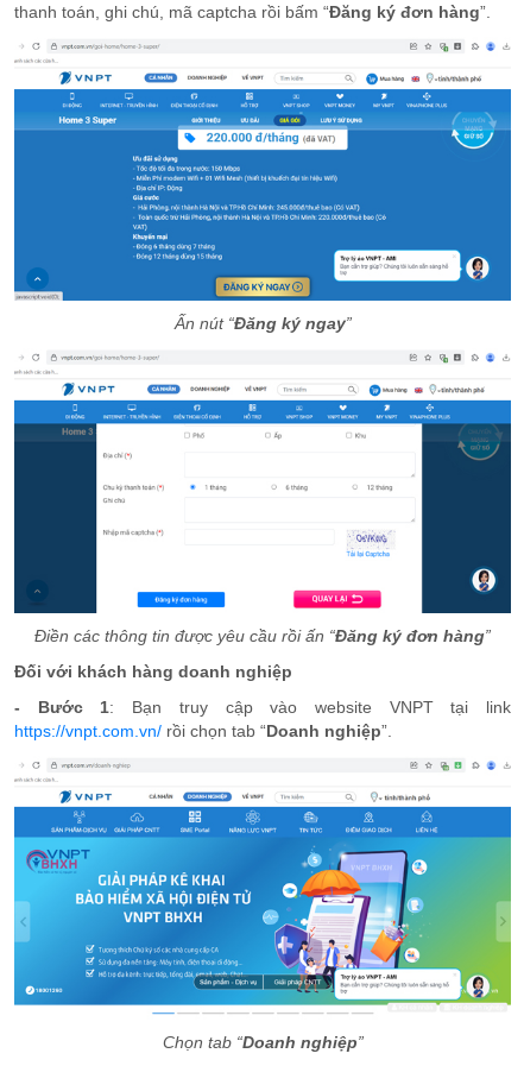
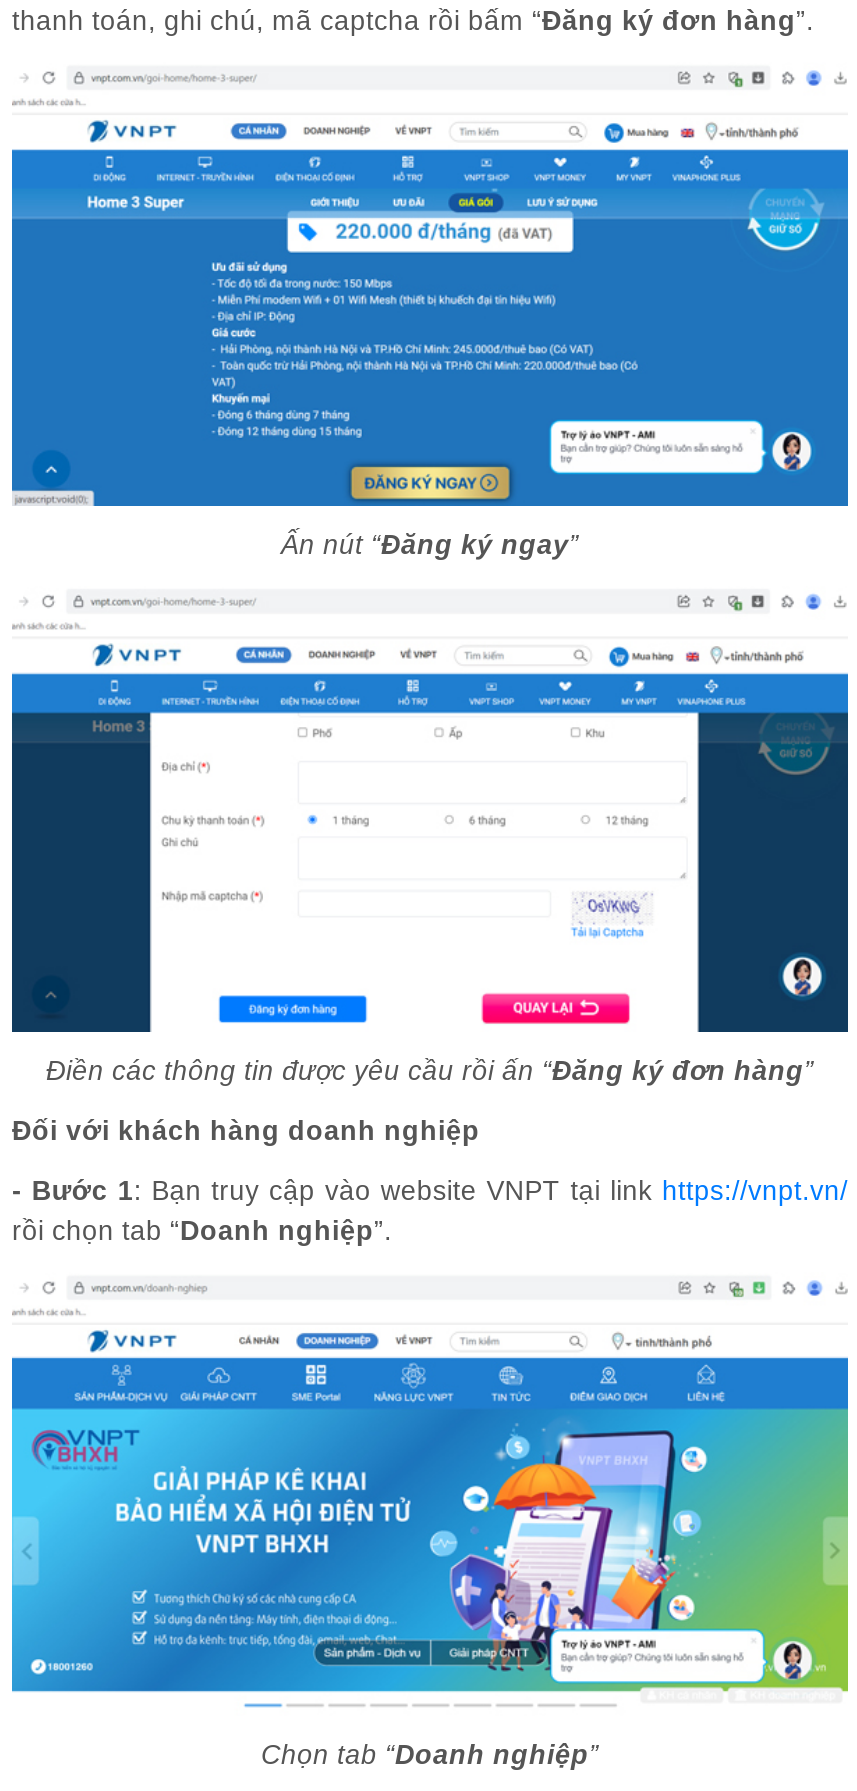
[14,698,511,740] - Bước 1: Bạn truy cập vào website VNPT tại link | https://vnpt.com.vn/ rồi chọn tab “Doanh nghiệp”. -> [12,1175,848,1245] - Bước 1: Bạn truy cập vào website VNPT tại link https://vnpt.vn/ | rồi chọn tab “Doanh nghiệp”.

